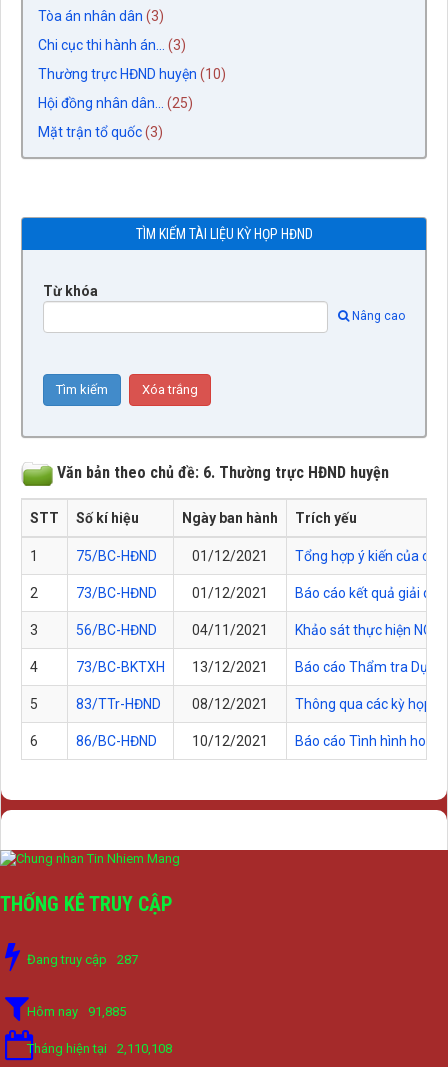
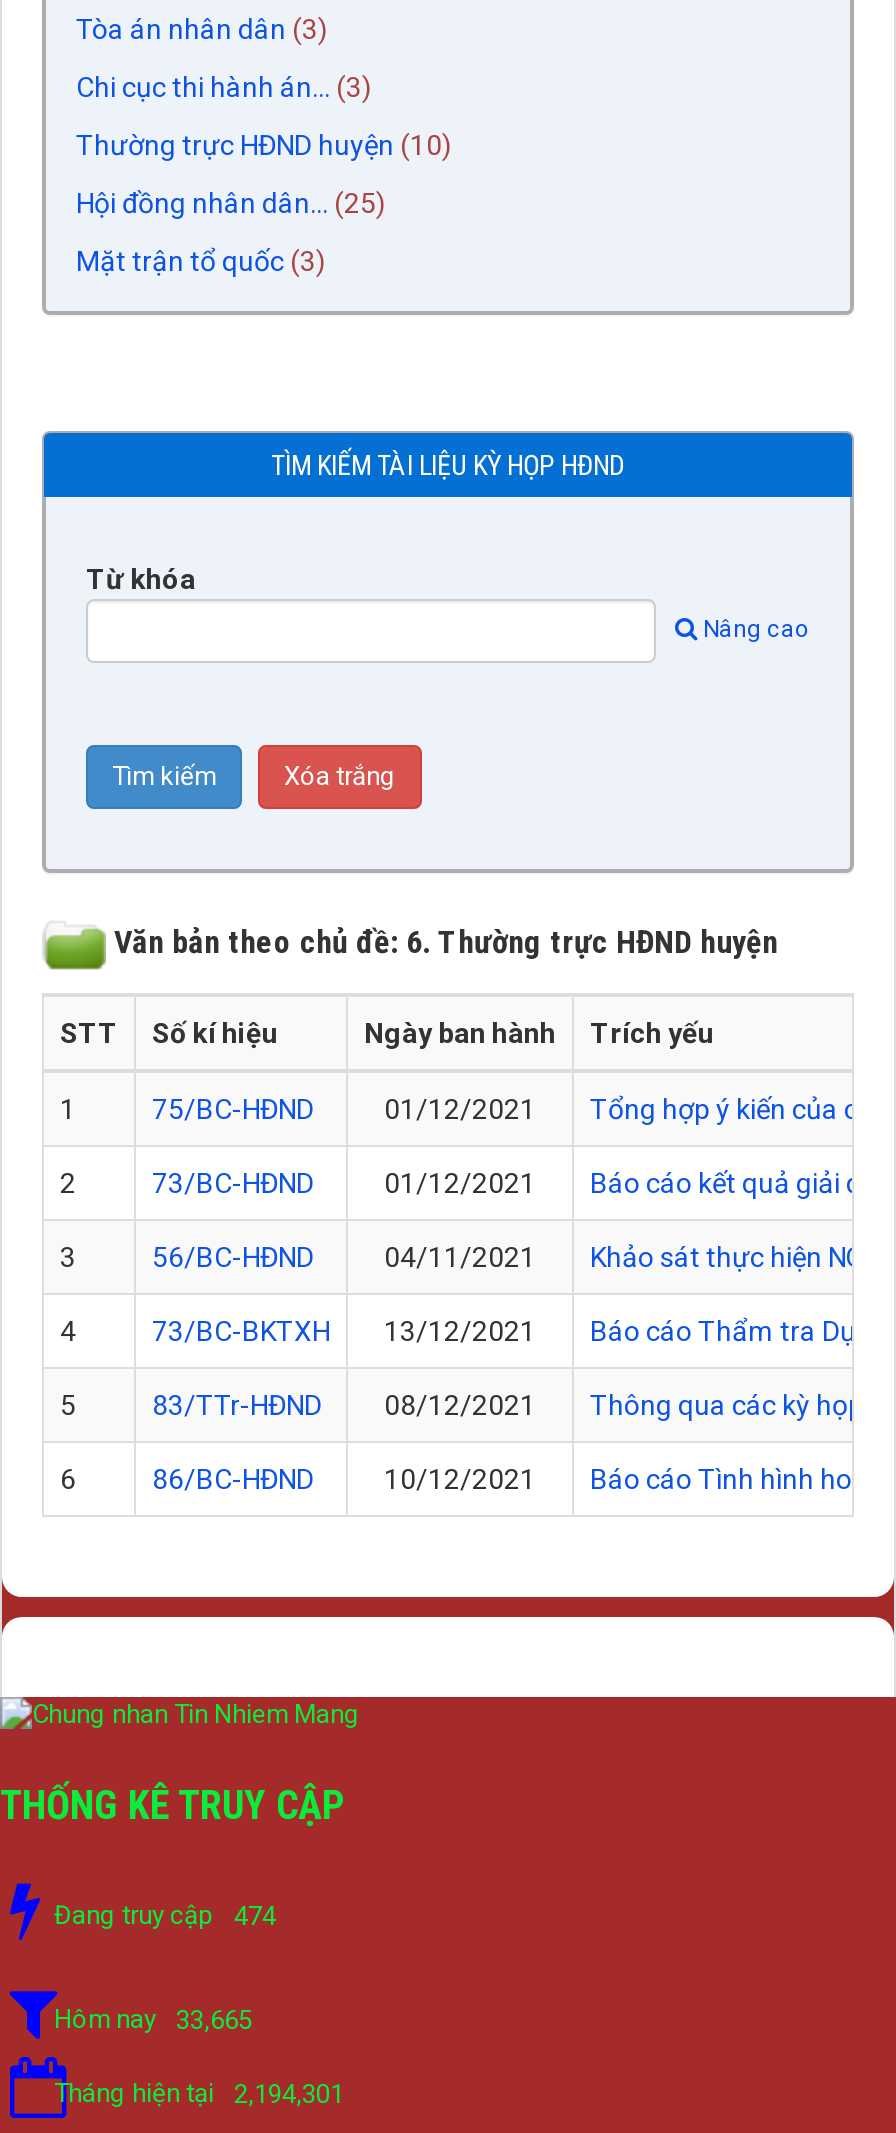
[27,952,138,967] Đang truy cập 287 -> [54,1901,276,1931] Đang truy cập 474
[27,1004,126,1019] Hôm nay 91,885 -> [54,2005,252,2035] Hôm nay 33,665
[27,1041,172,1056] Tháng hiện tại 2,110,108 -> [54,2079,344,2109] Tháng hiện tại 2,194,301

